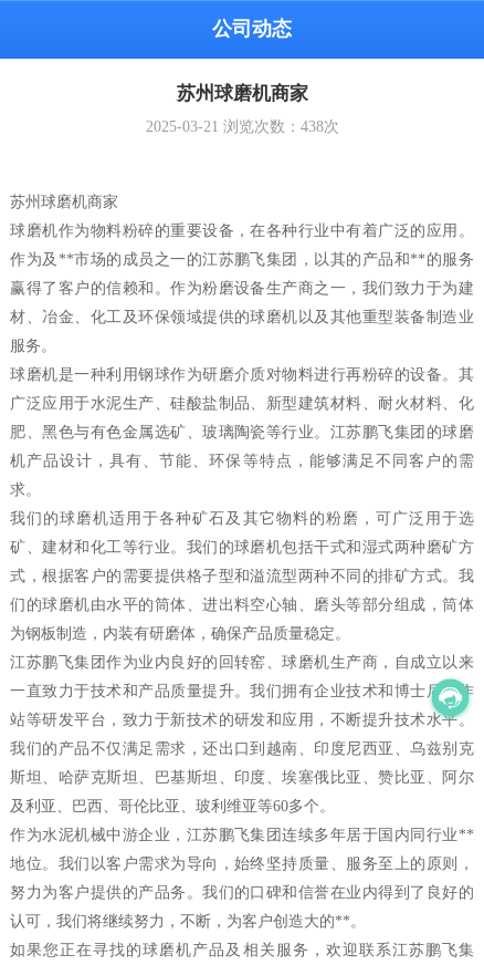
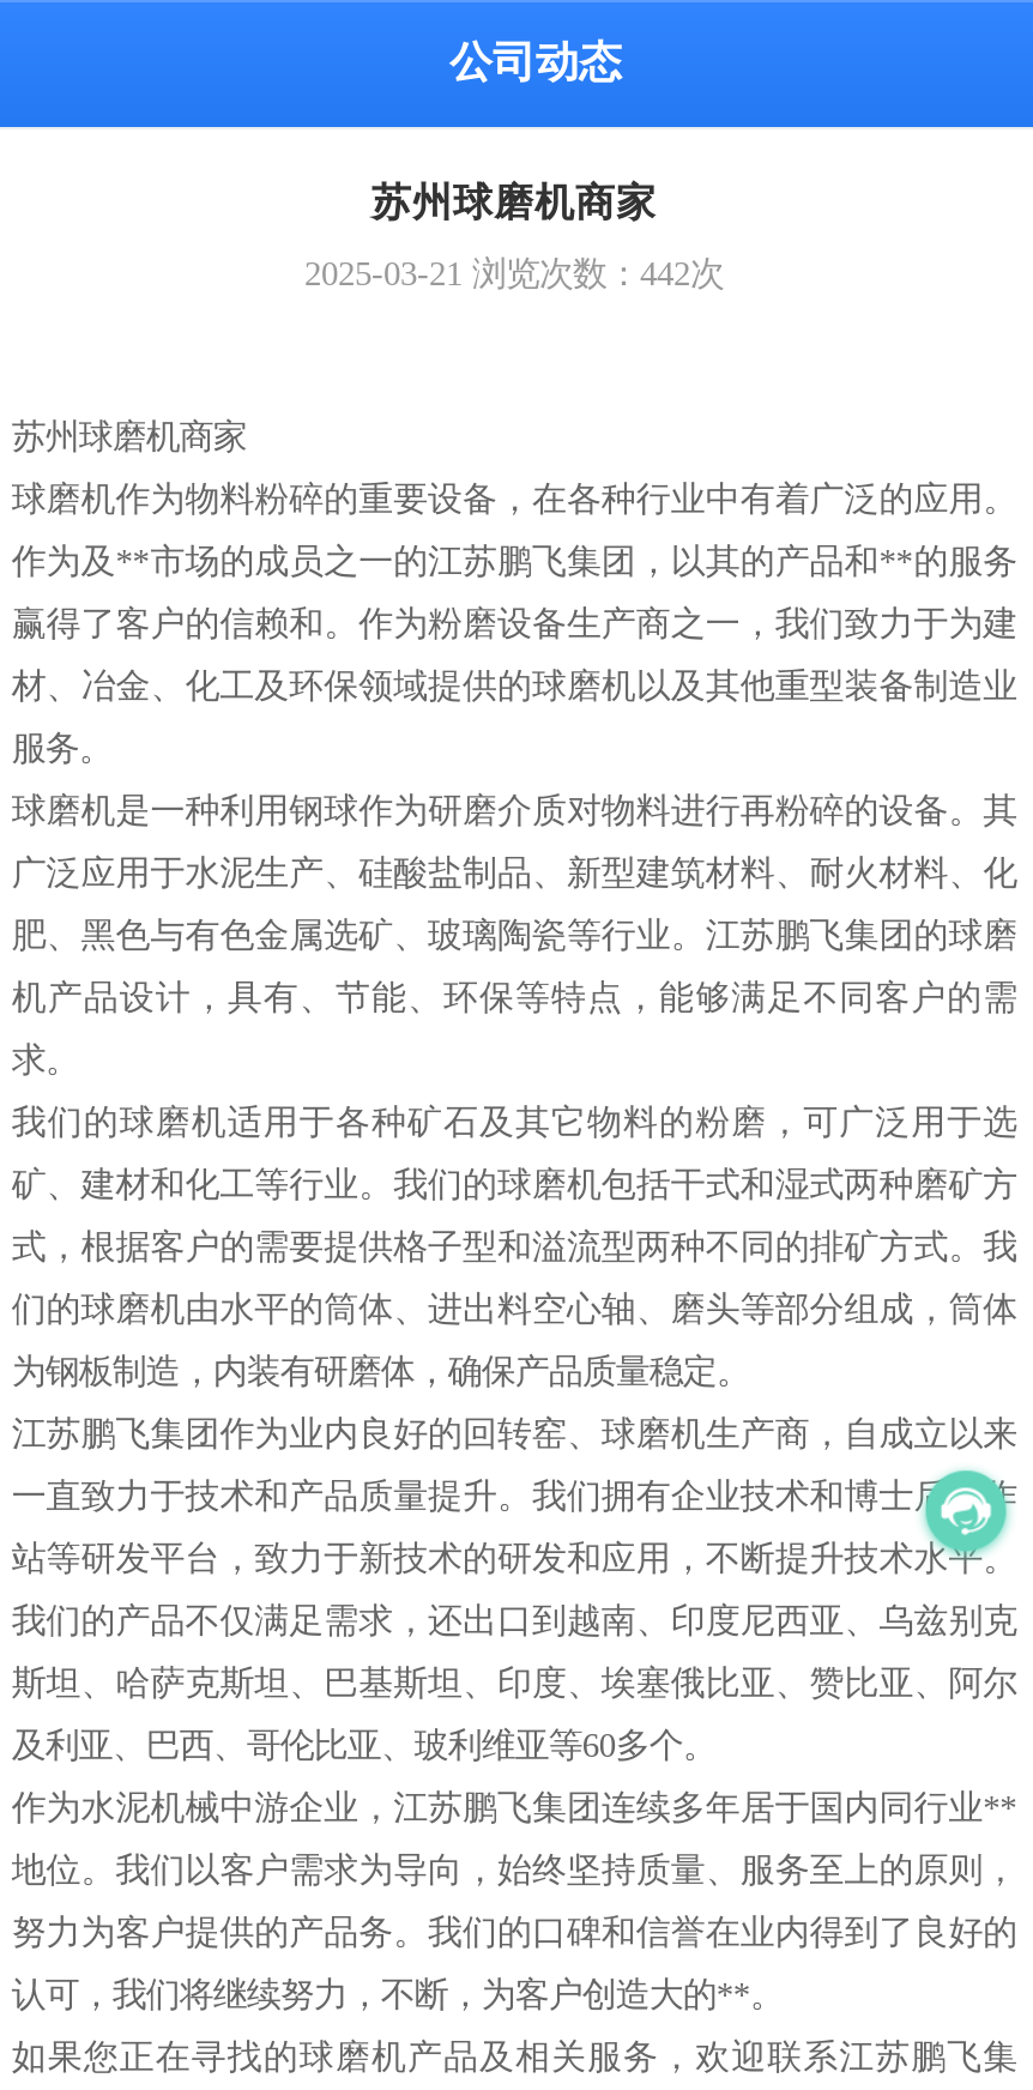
[145,117,339,135] 2025-03-21浏览次数：438次 -> [304,253,724,291] 2025-03-21浏览次数：442次

